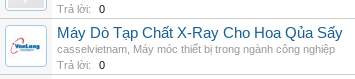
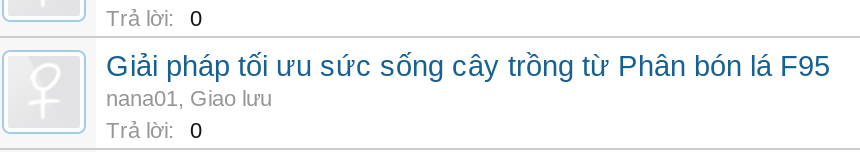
[9,28,43,64] [image] -> none
[57,25,343,55] Máy Dò Tạp Chất X-Ray Cho Hoa Qủa Sấy | casselvietnam, Máy móc thiết bị trong ngành công nghiệp -> [106,50,830,110] Giải pháp tối ưu sức sống cây trồng từ Phân bón lá F95 | nana01, Giao lưu

